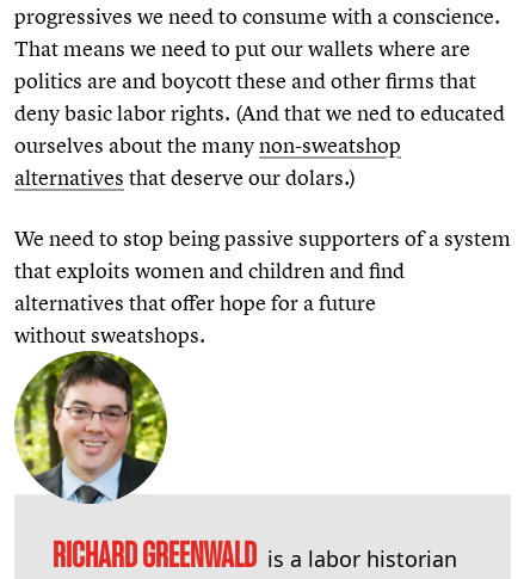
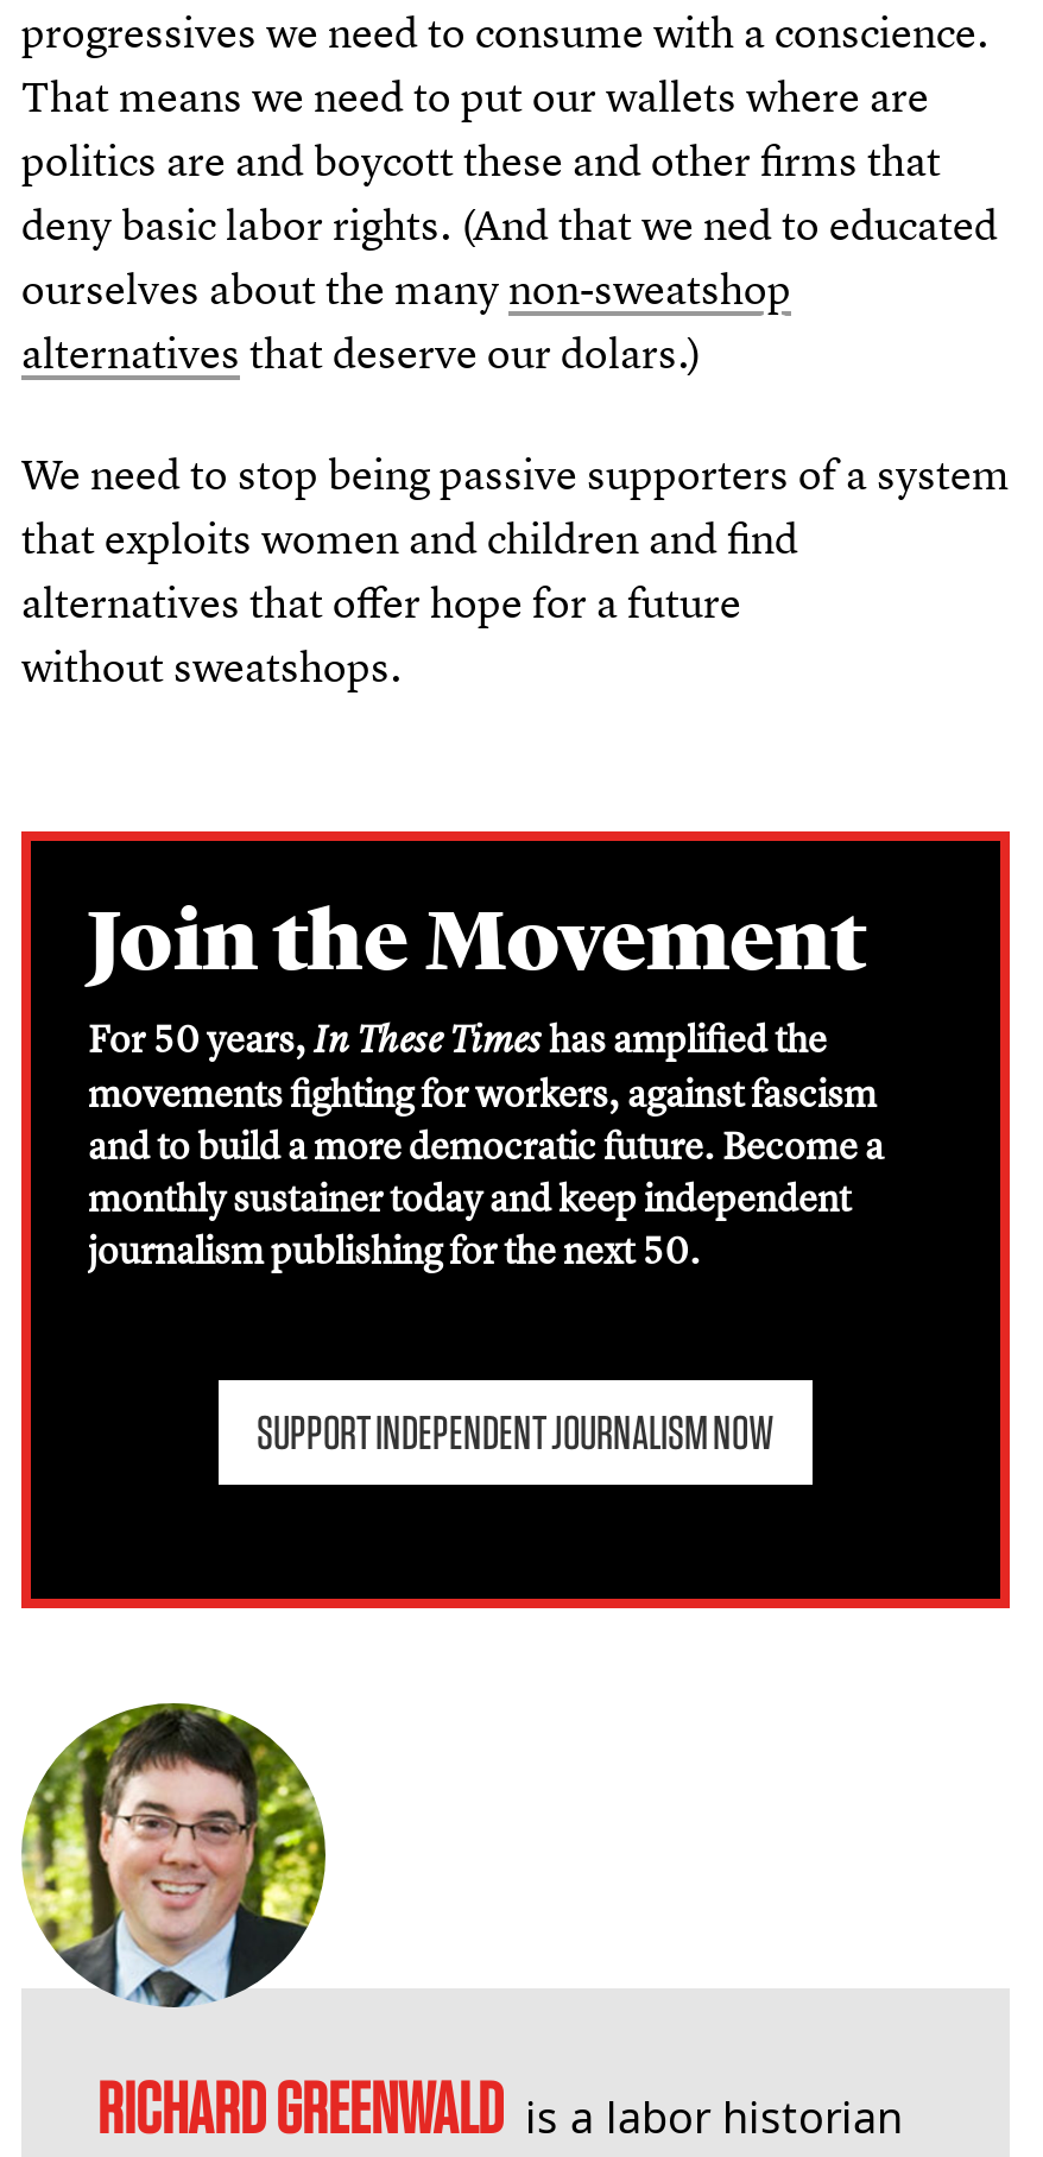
none -> [19,829,1012,1611] [image] | Join the Movement | For 50 years,In These Timeshas amplified the | movements fighting for workers, against fascism | and to build a more democratic future. Become a | monthly sustainer today and keep independent | journalism publishing for the next 50. | SUPPORT INDEPENDENT JOURNALISM NOW

